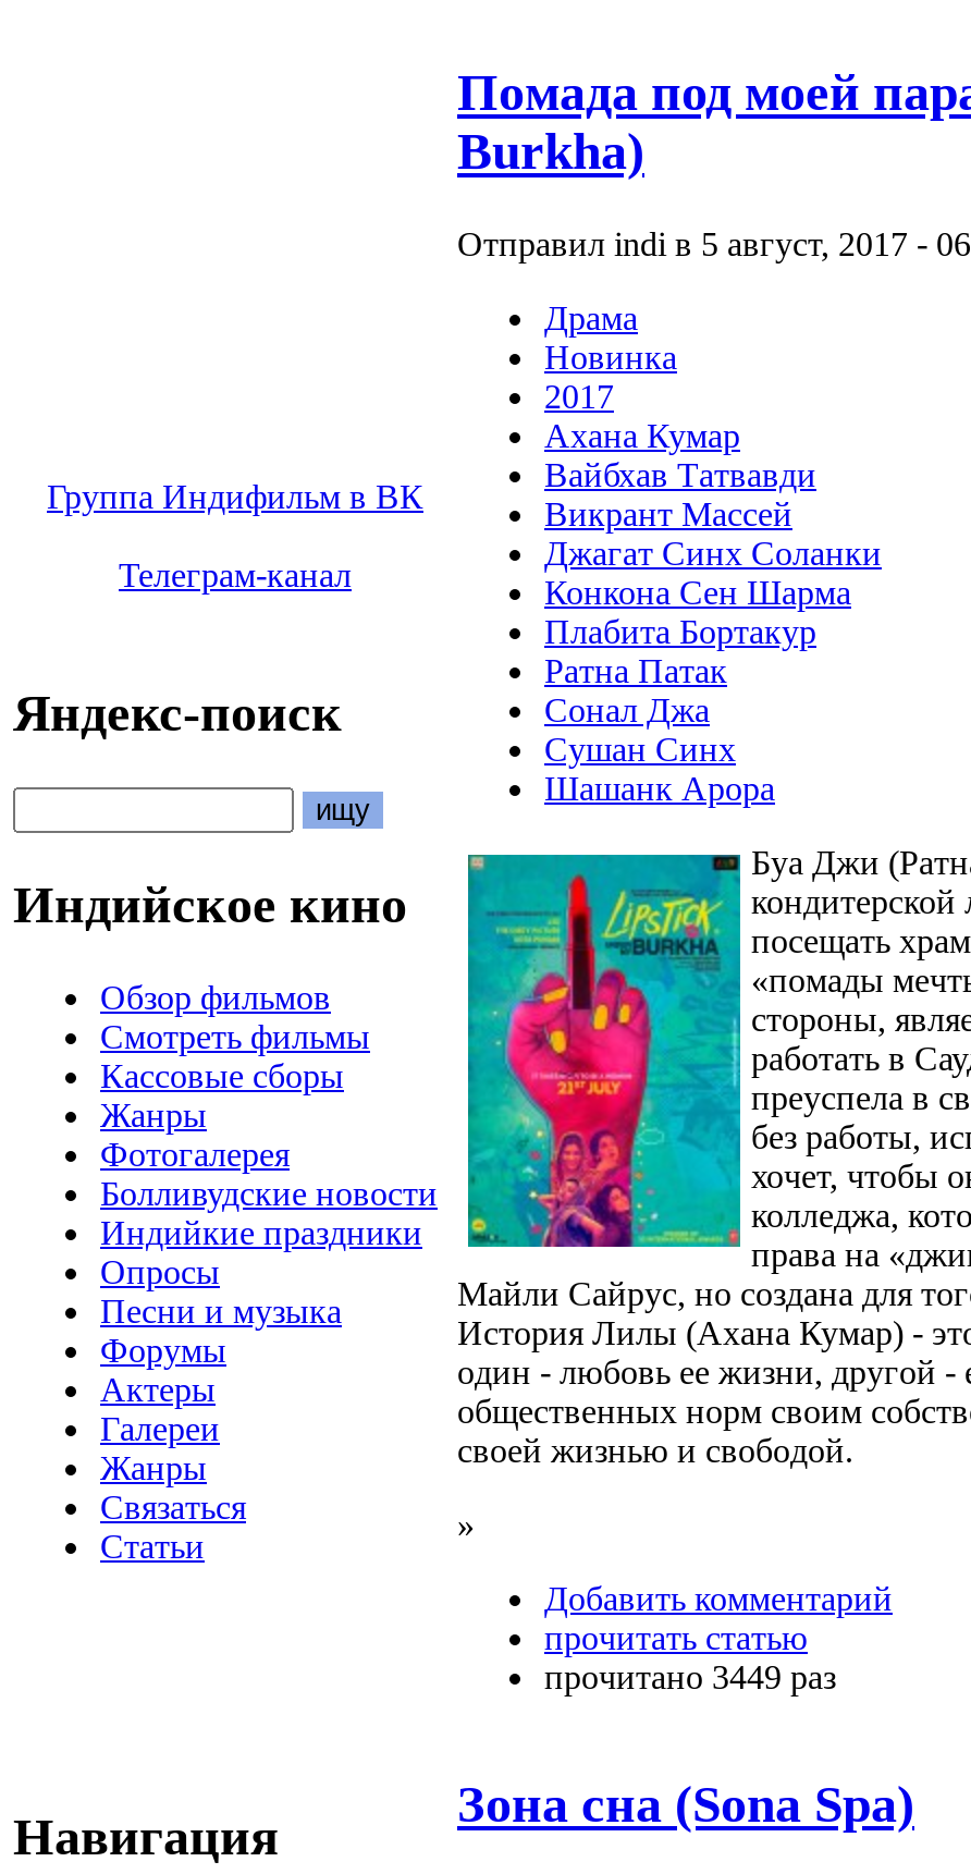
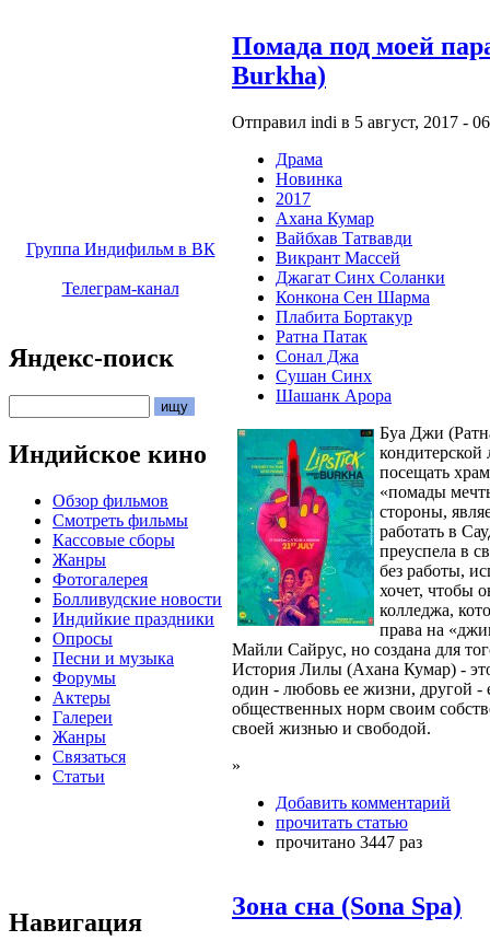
[544,1658,836,1695] прочитано 3449 раз -> [276,832,422,851] прочитано 3447 раз

